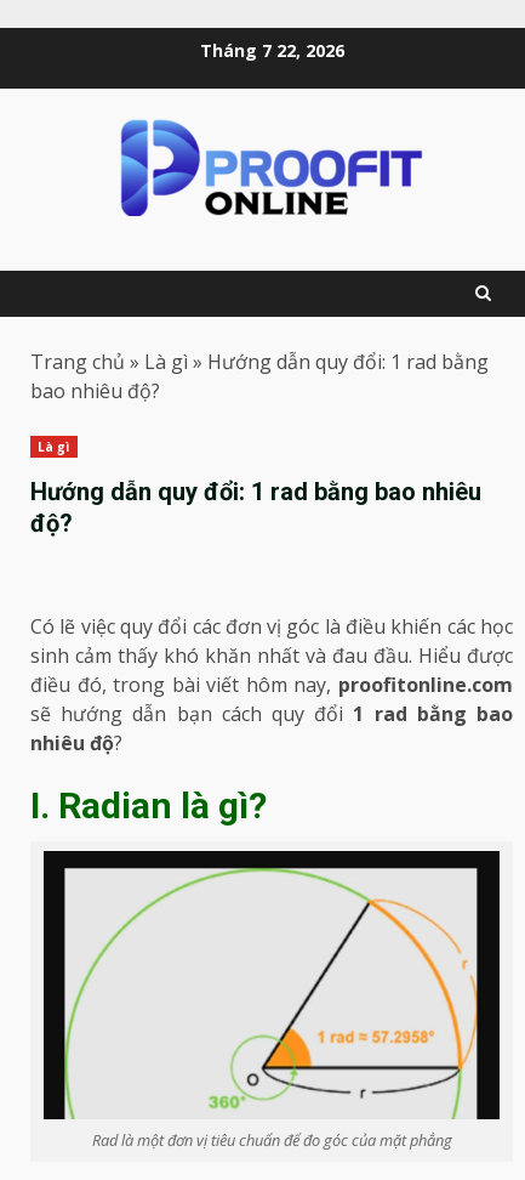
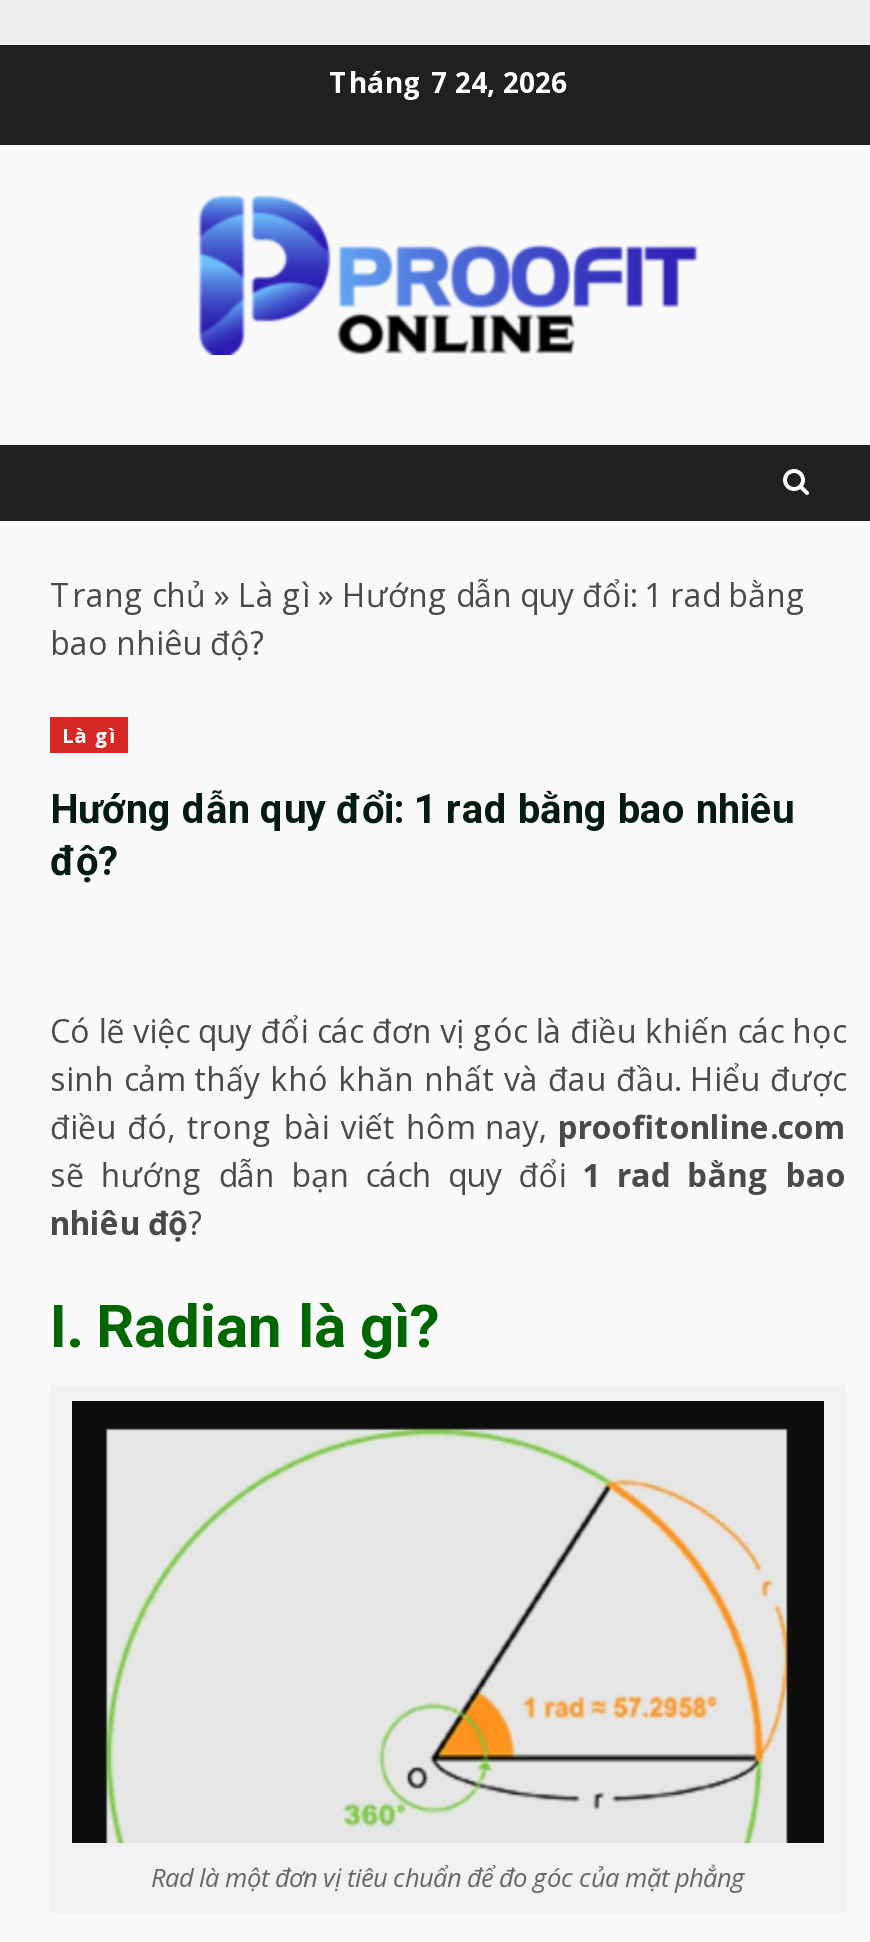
[199,38,344,61] Tháng 7 22, 2026 -> [329,62,567,100] Tháng 7 24, 2026

